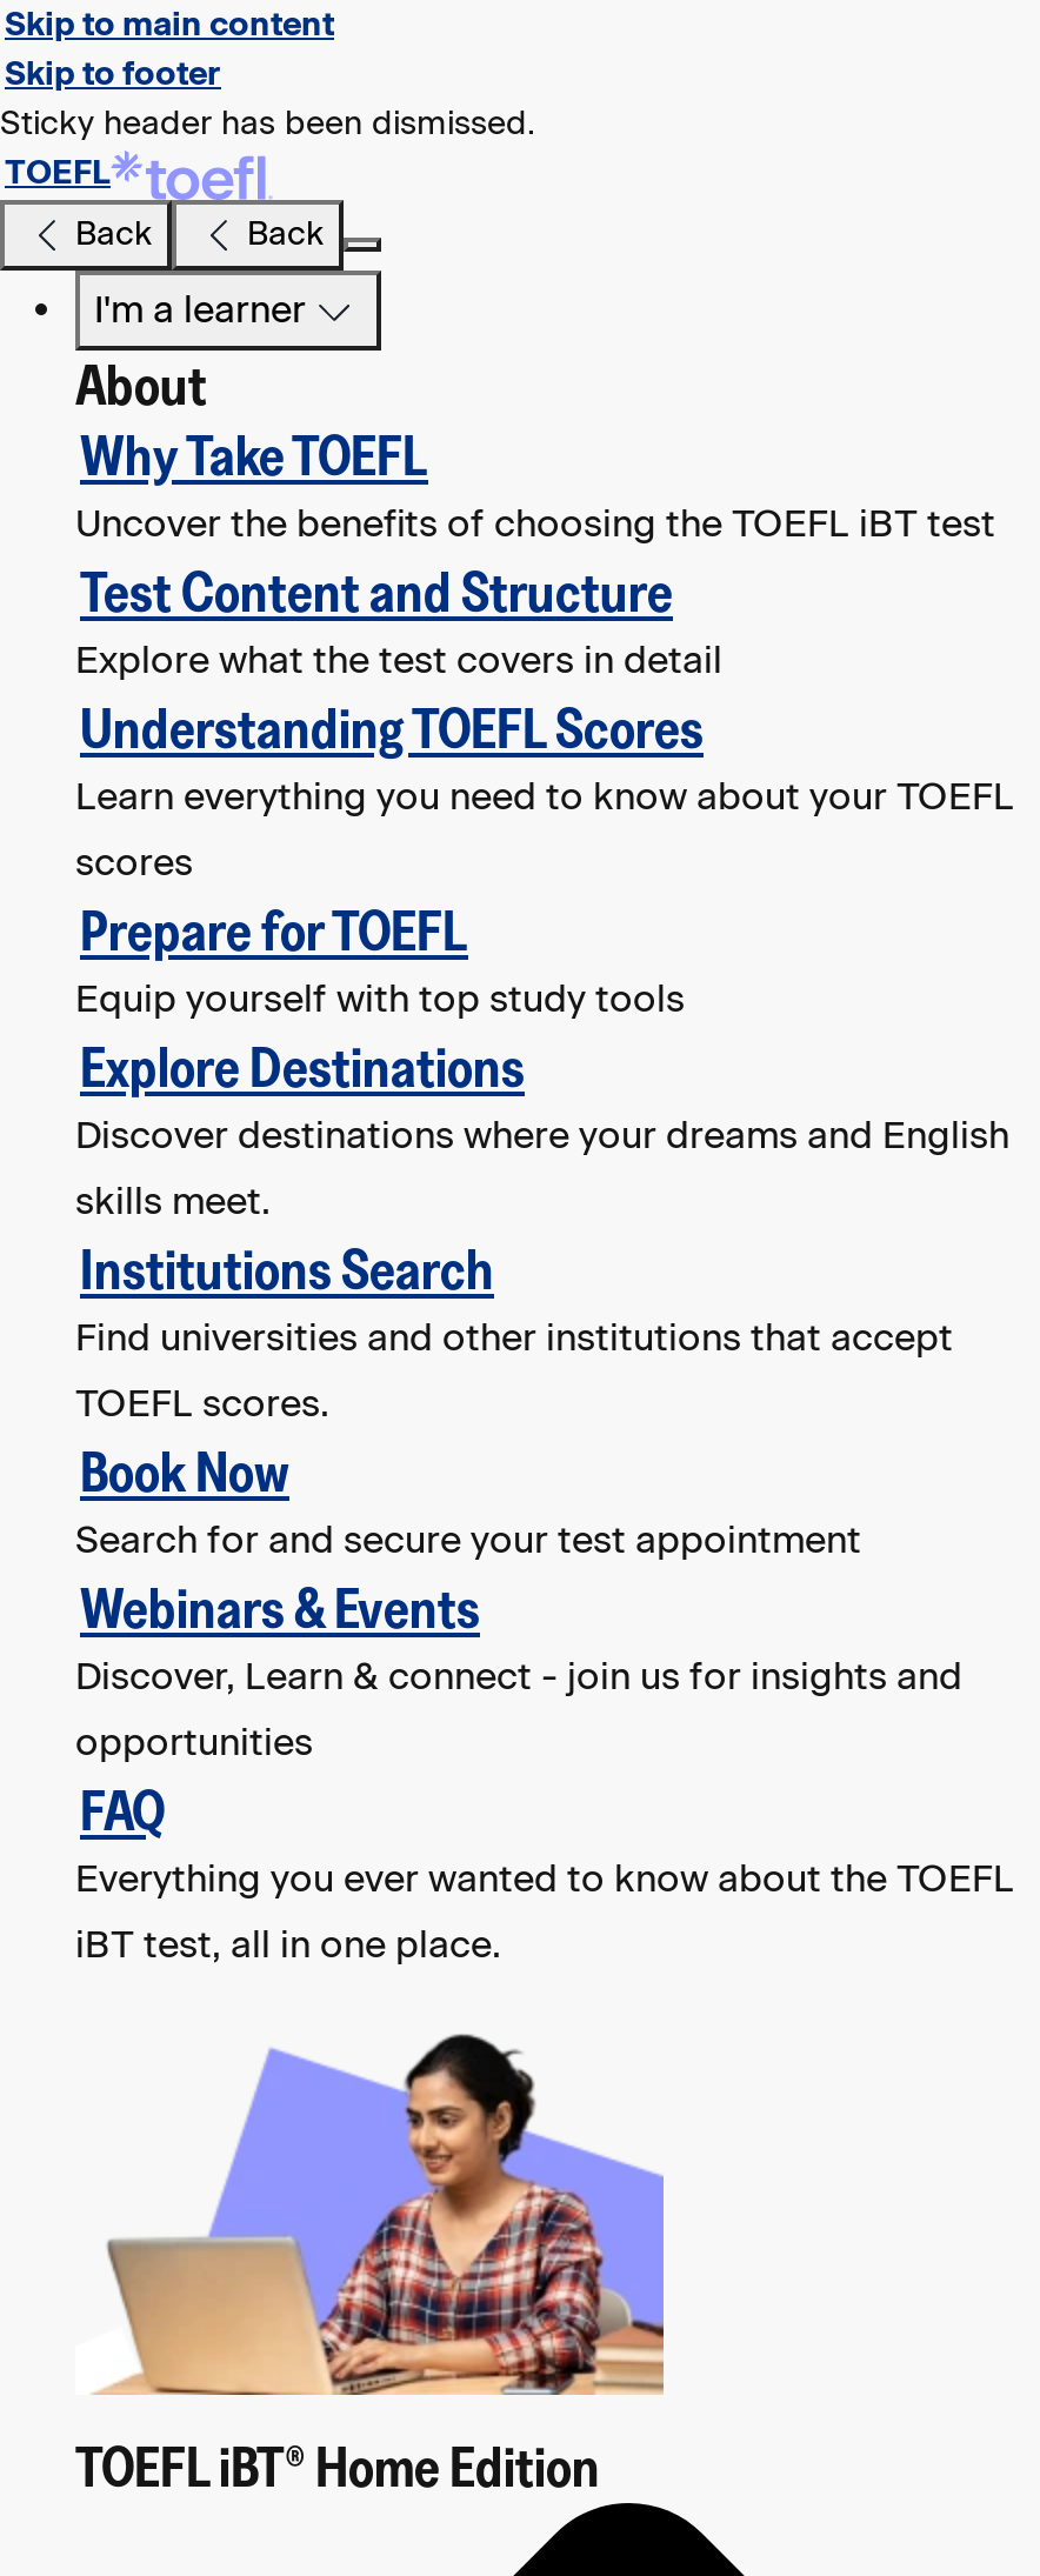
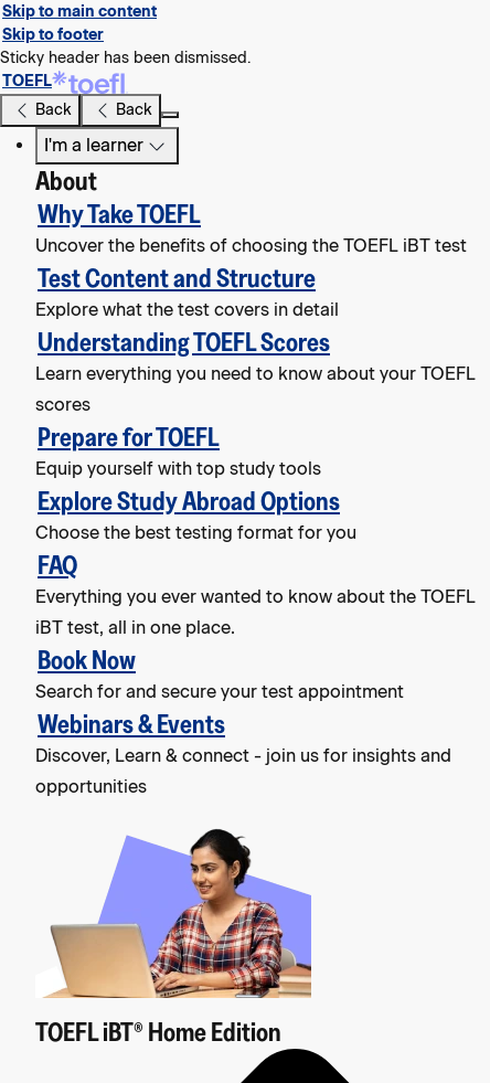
[75,1033,1009,1425] Explore Destinations | Discover destinations where your dreams and English | skills meet. | Institutions Search | Find universities and other institutions that accept | TOEFL scores. -> [35,485,356,543] Explore Study Abroad Options | Choose the best testing format for you
moved [75,1776,1014,1966] -> [35,549,476,638]: FAQ | Everything you ever wanted to know about the TOEFL | iBT test, all in one place.

